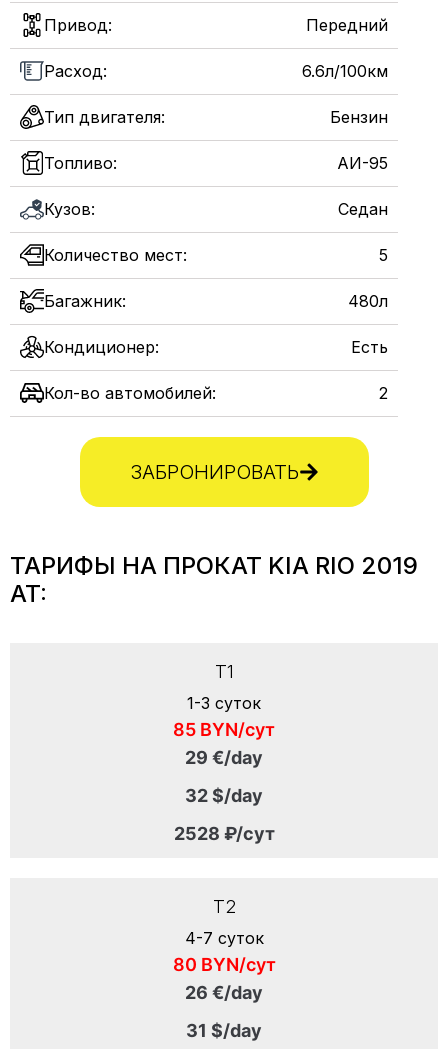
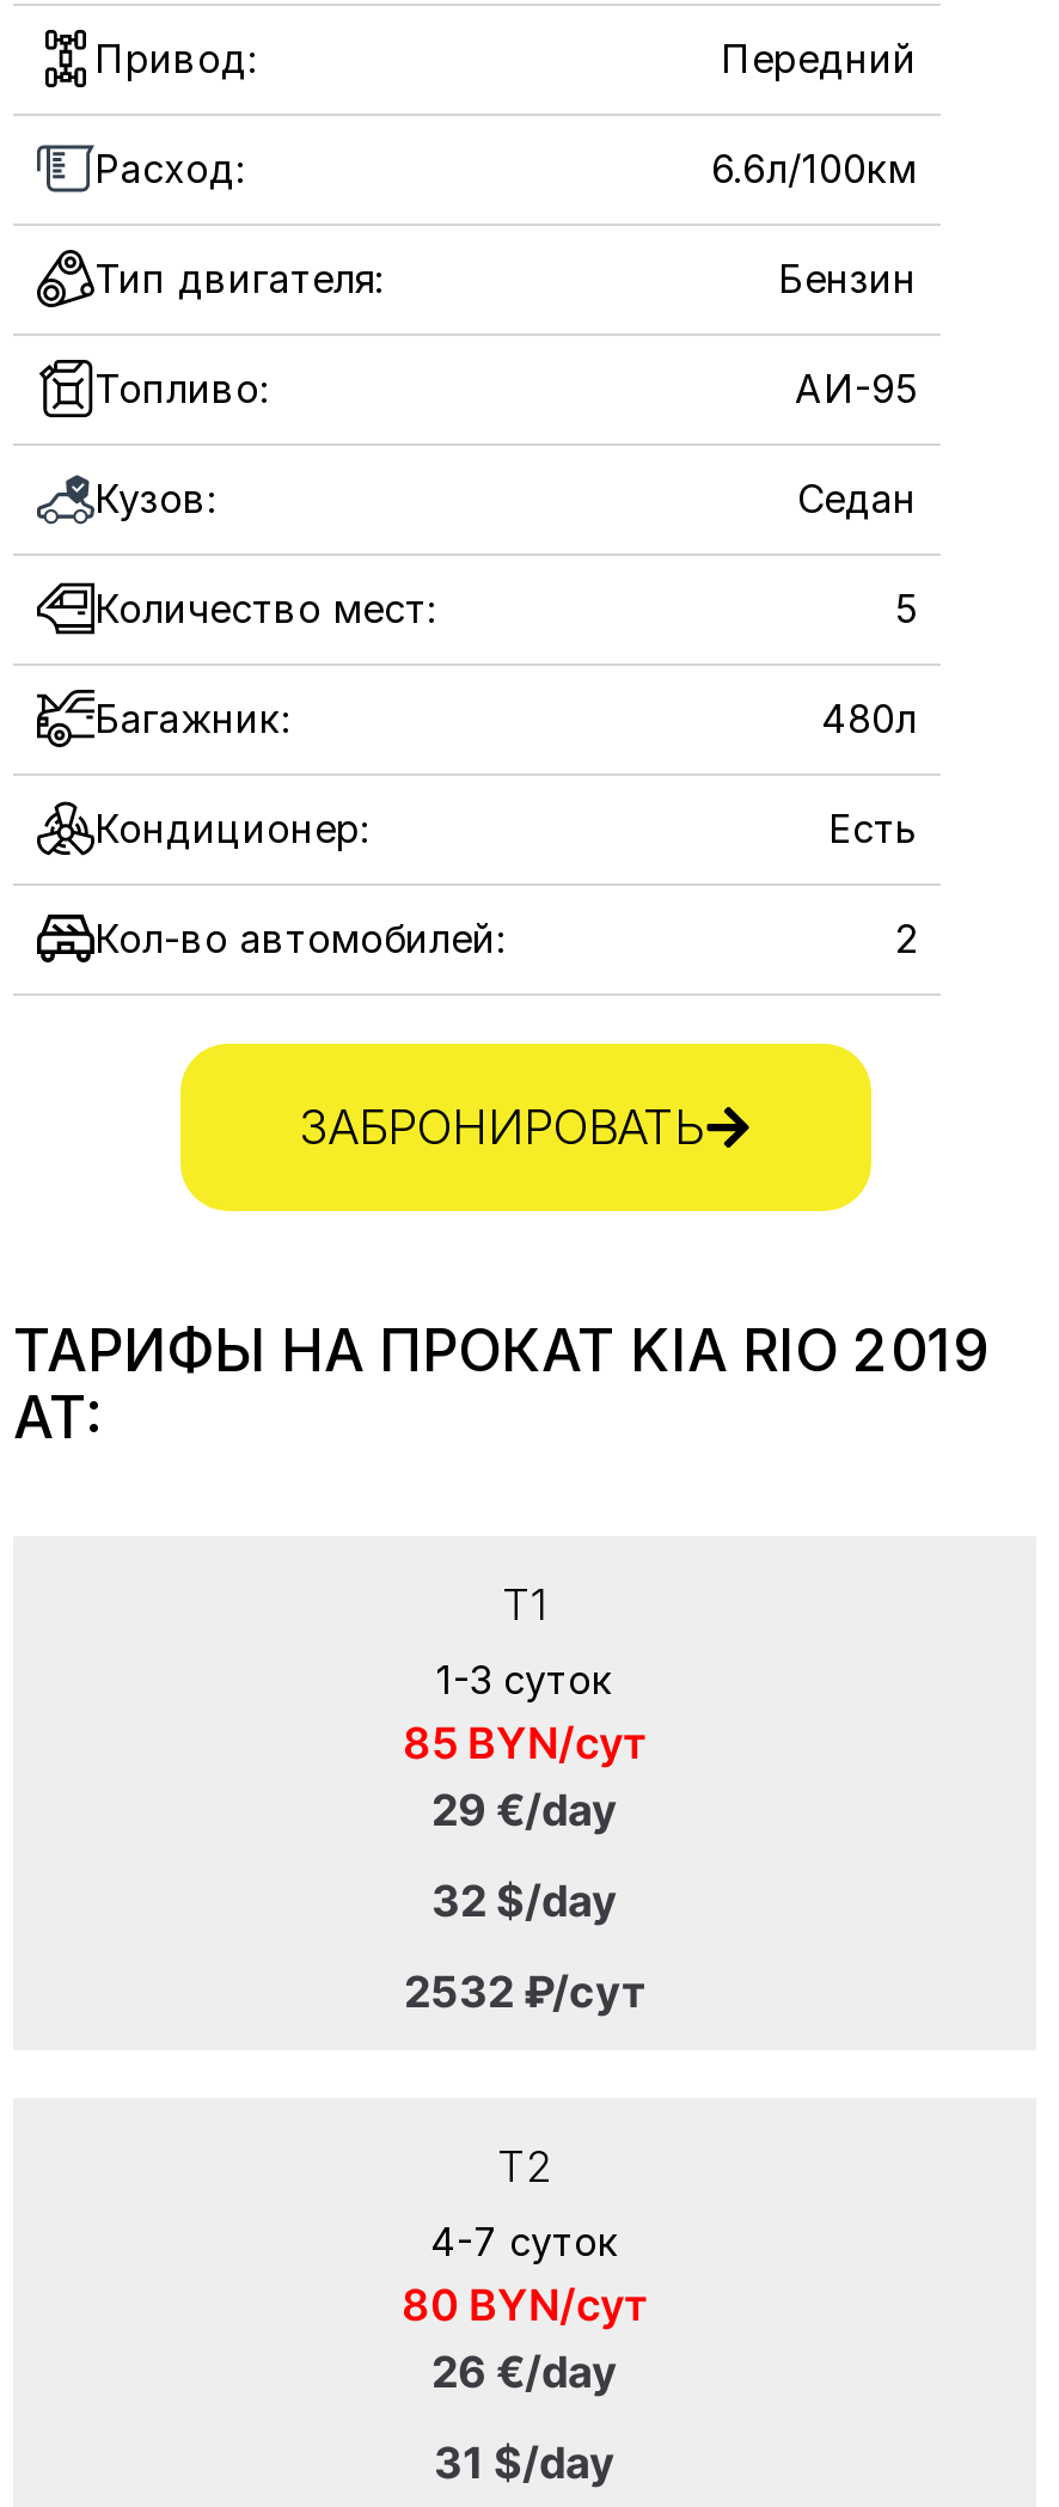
[173,822,274,843] 2528 ₽/сут -> [404,1965,645,2016] 2532 ₽/сут

